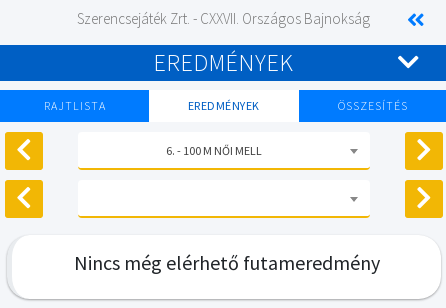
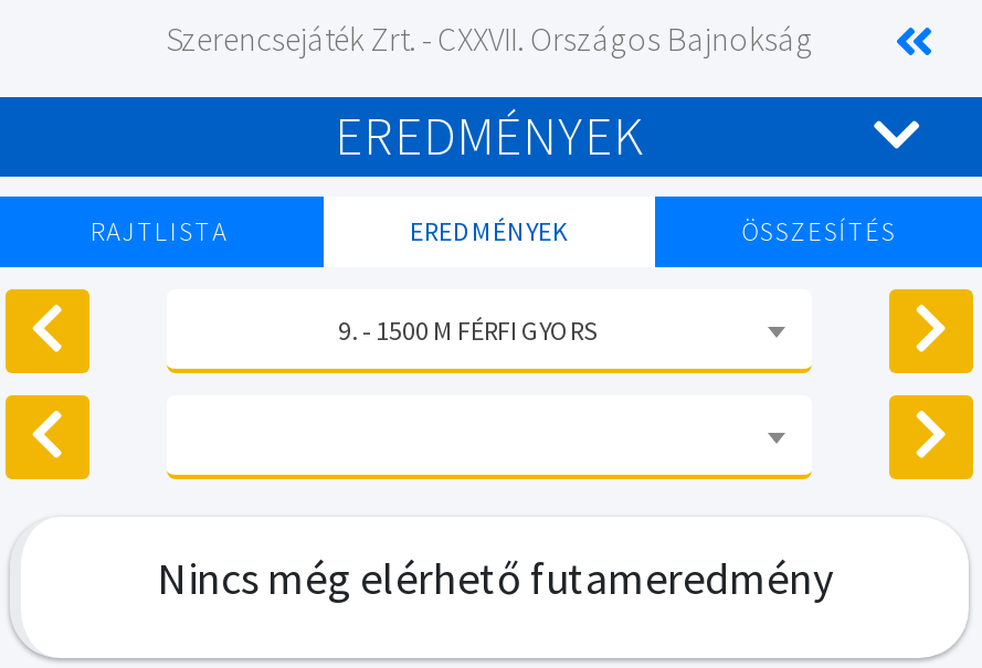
[166,142,262,157] 6. - 100 M NŐI MELL -> [338,312,596,346] 9. - 1500 M FÉRFI GYORS

